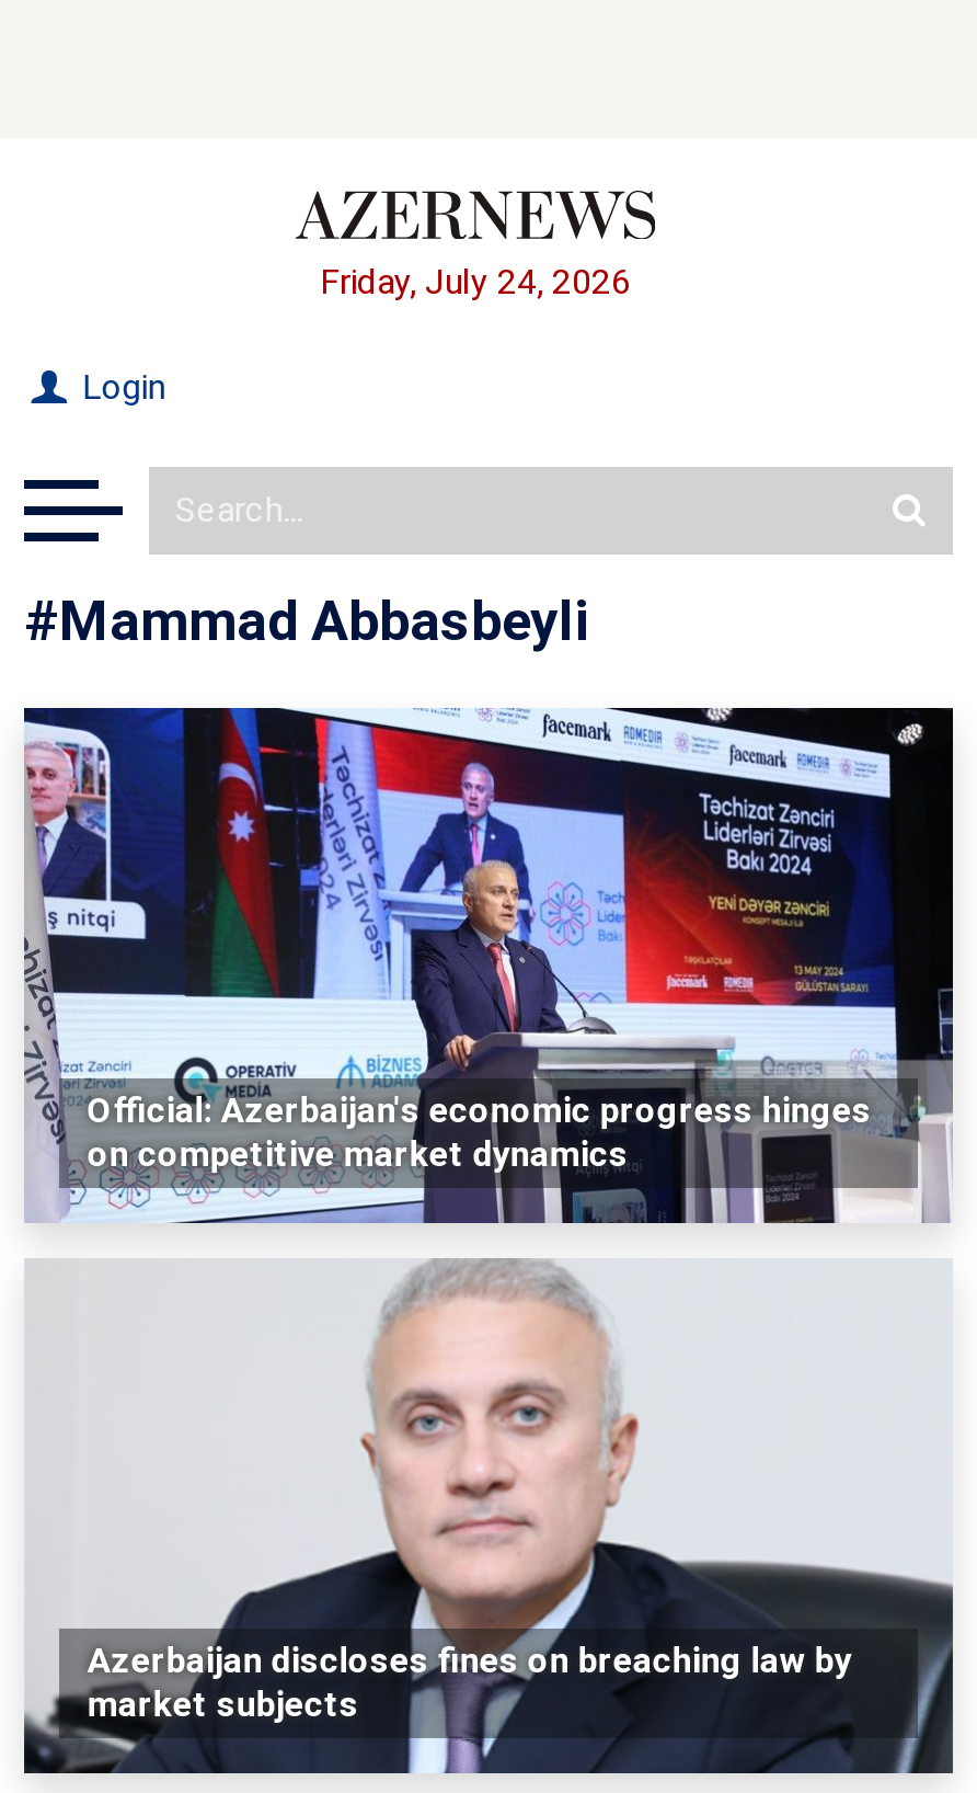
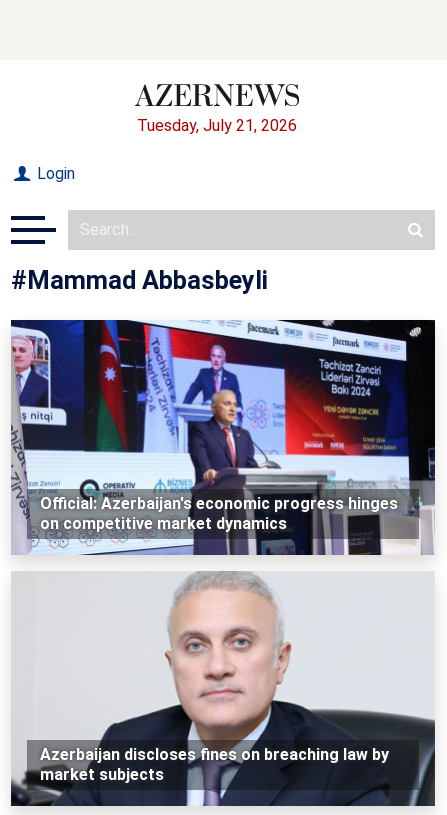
[320,260,631,302] Friday, July 24, 2026 -> [137,116,297,135] Tuesday, July 21, 2026

